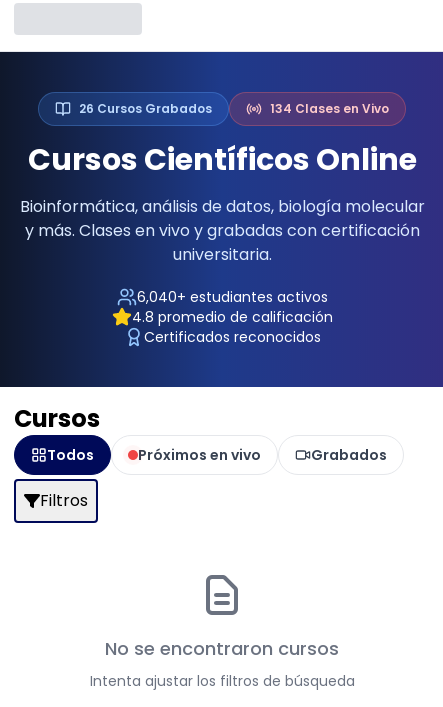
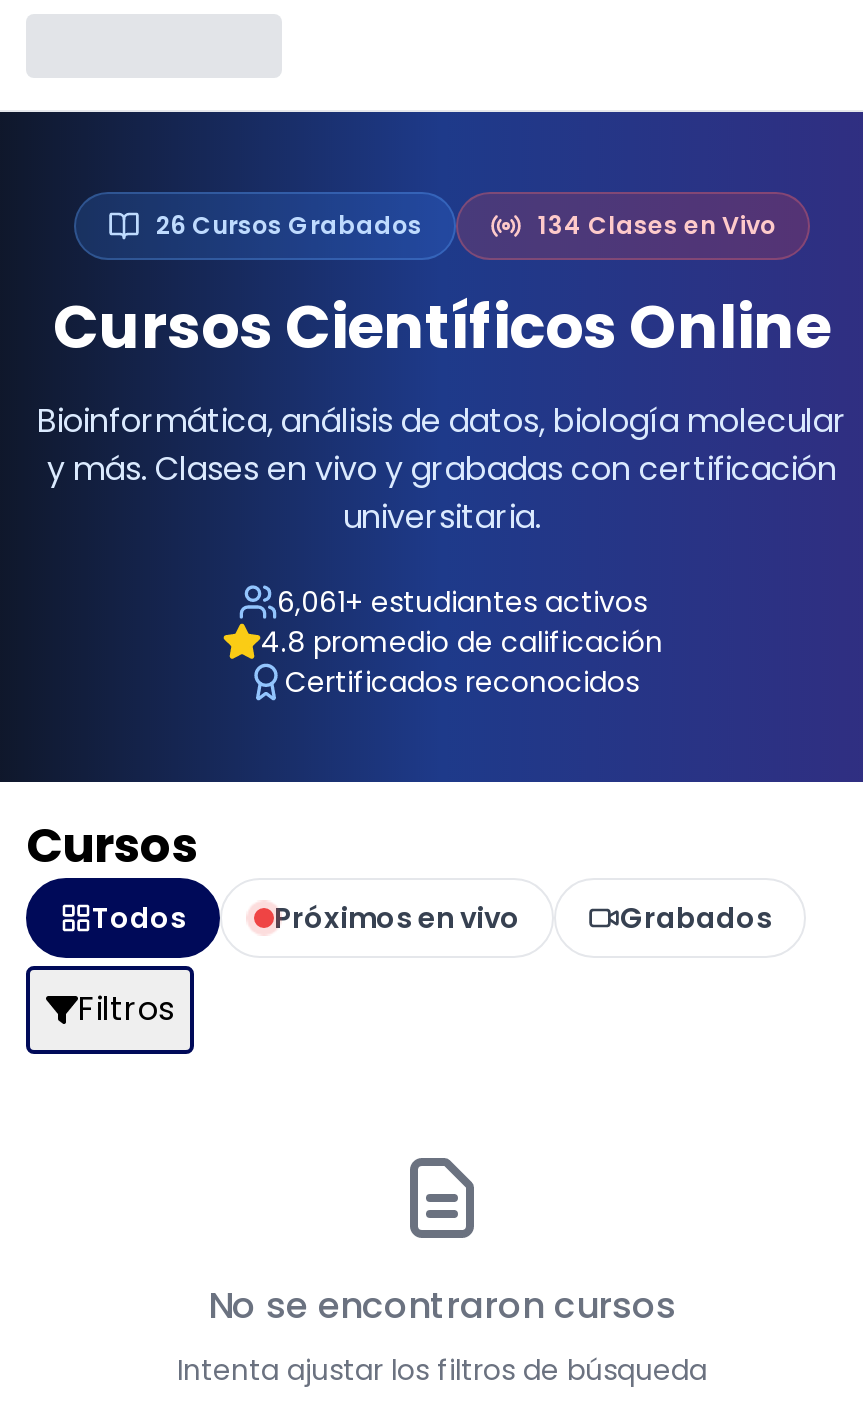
[136,287,327,307] 6,040+ estudiantes activos -> [277,582,647,622] 6,061+ estudiantes activos

